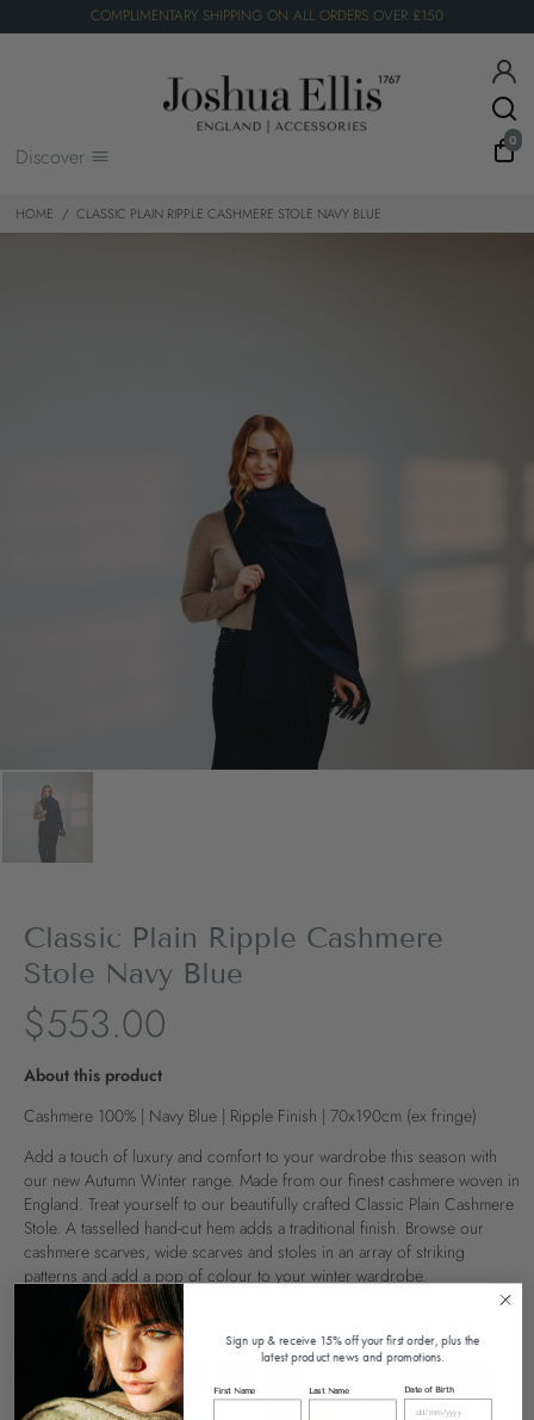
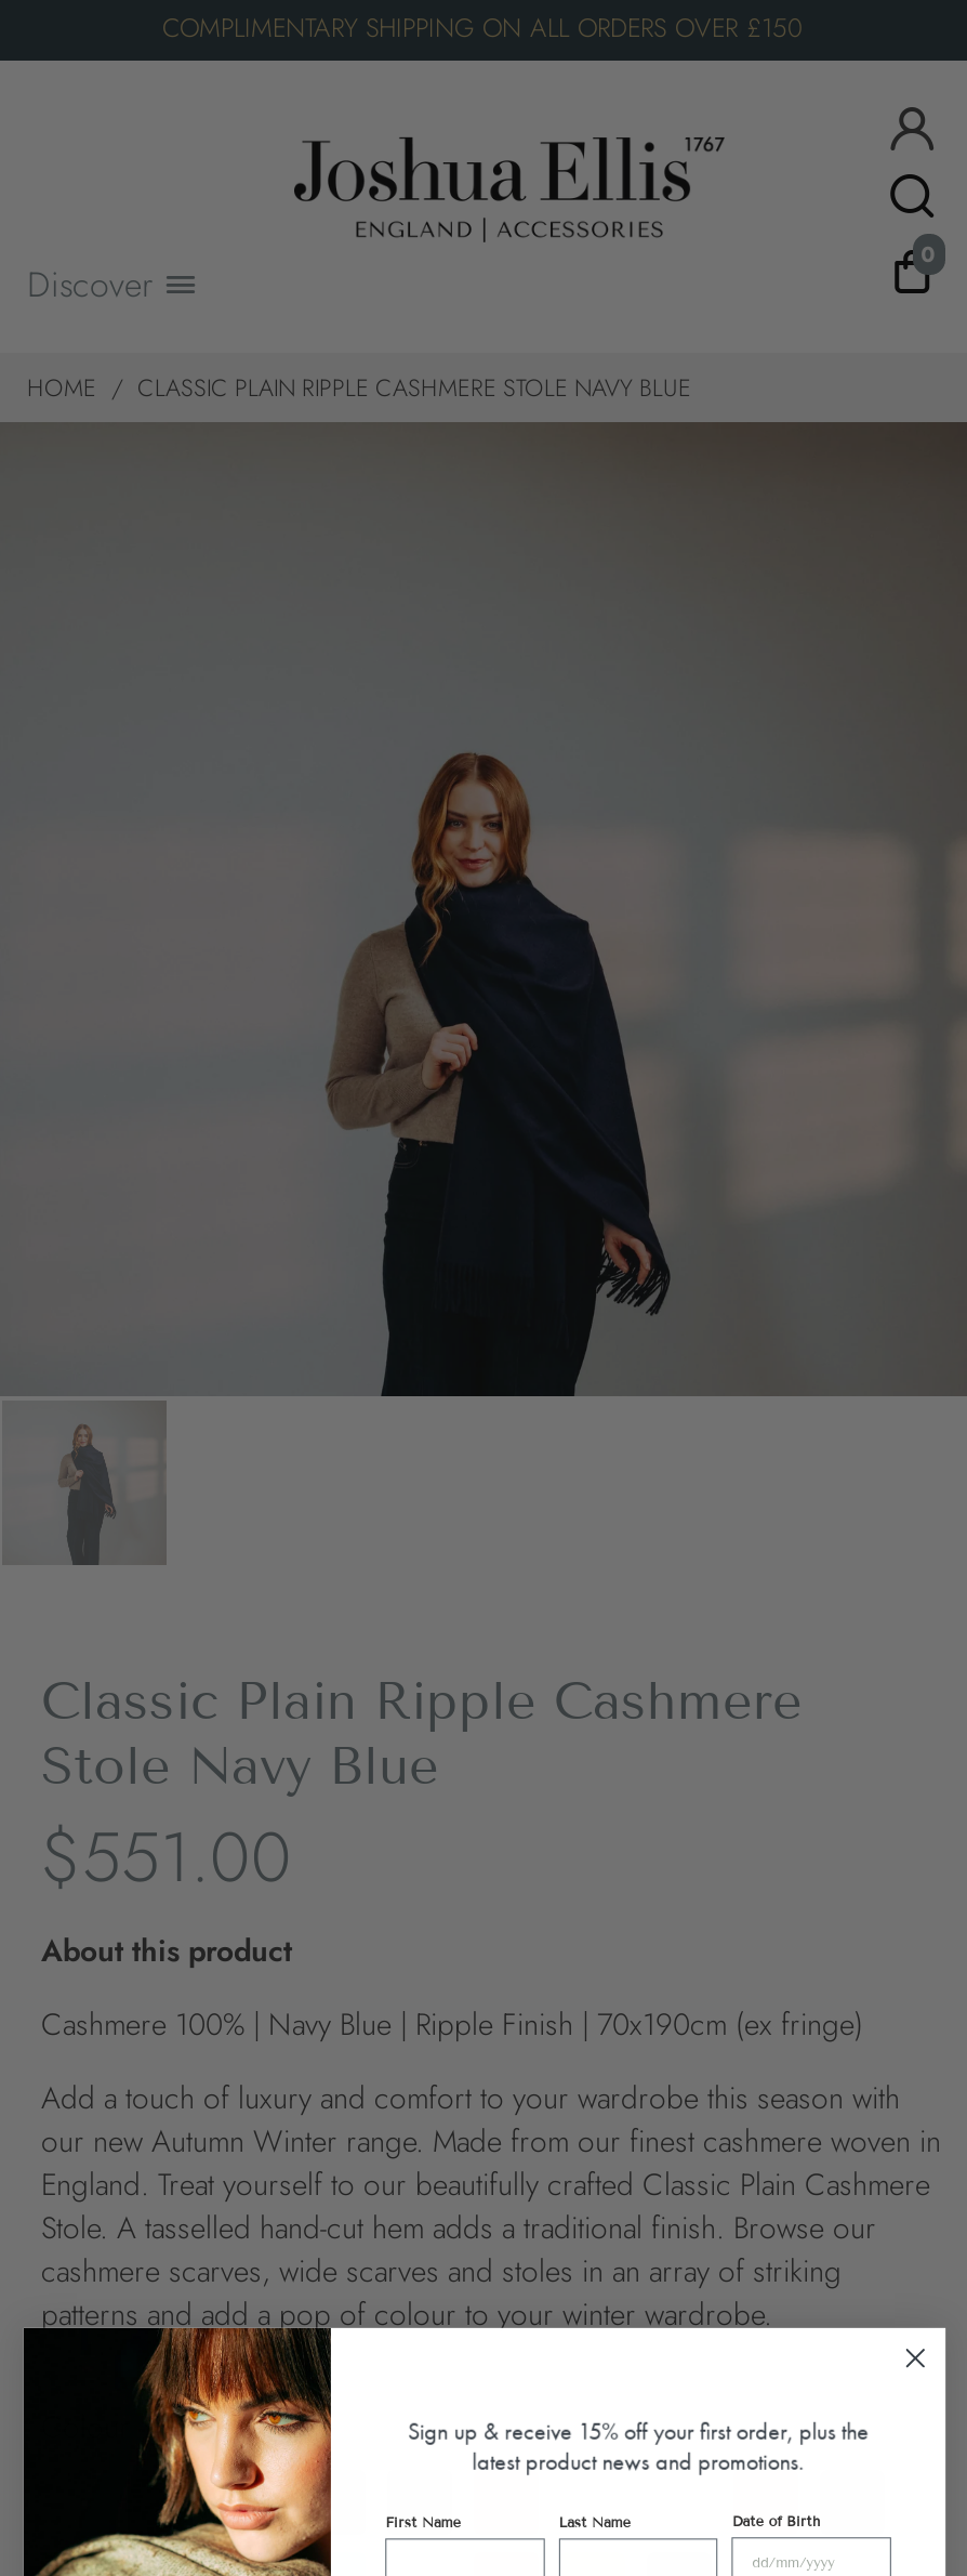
[24,996,167,1051] $553.00 -> [41,1807,292,1906] $551.00

